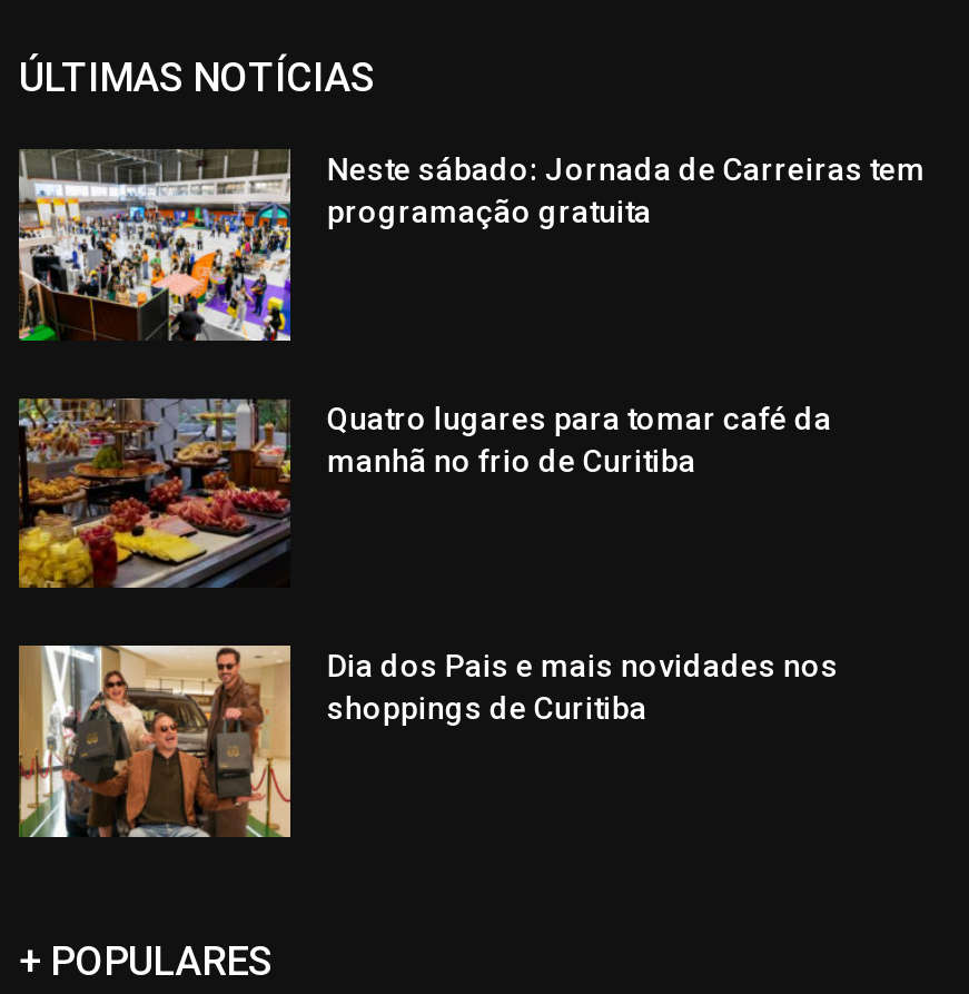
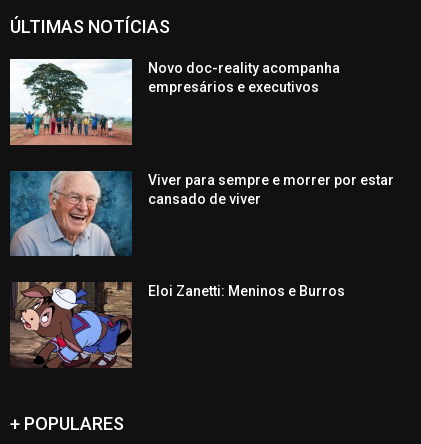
[17,147,925,343] [image] | Neste sábado: Jornada de Carreiras tem | programação gratuita -> [9,58,340,146] [image] | Novo doc-reality acompanha | empresários e executivos
[17,396,832,590] [image] | Quatro lugares para tomar café da | manhã no frio de Curitiba -> [9,170,394,257] [image] | Viver para sempre e morrer por estar | cansado de viver
[17,643,839,839] [image] | Dia dos Pais e mais novidades nos | shoppings de Curitiba -> [10,281,345,368] [image] | Eloi Zanetti: Meninos e Burros

